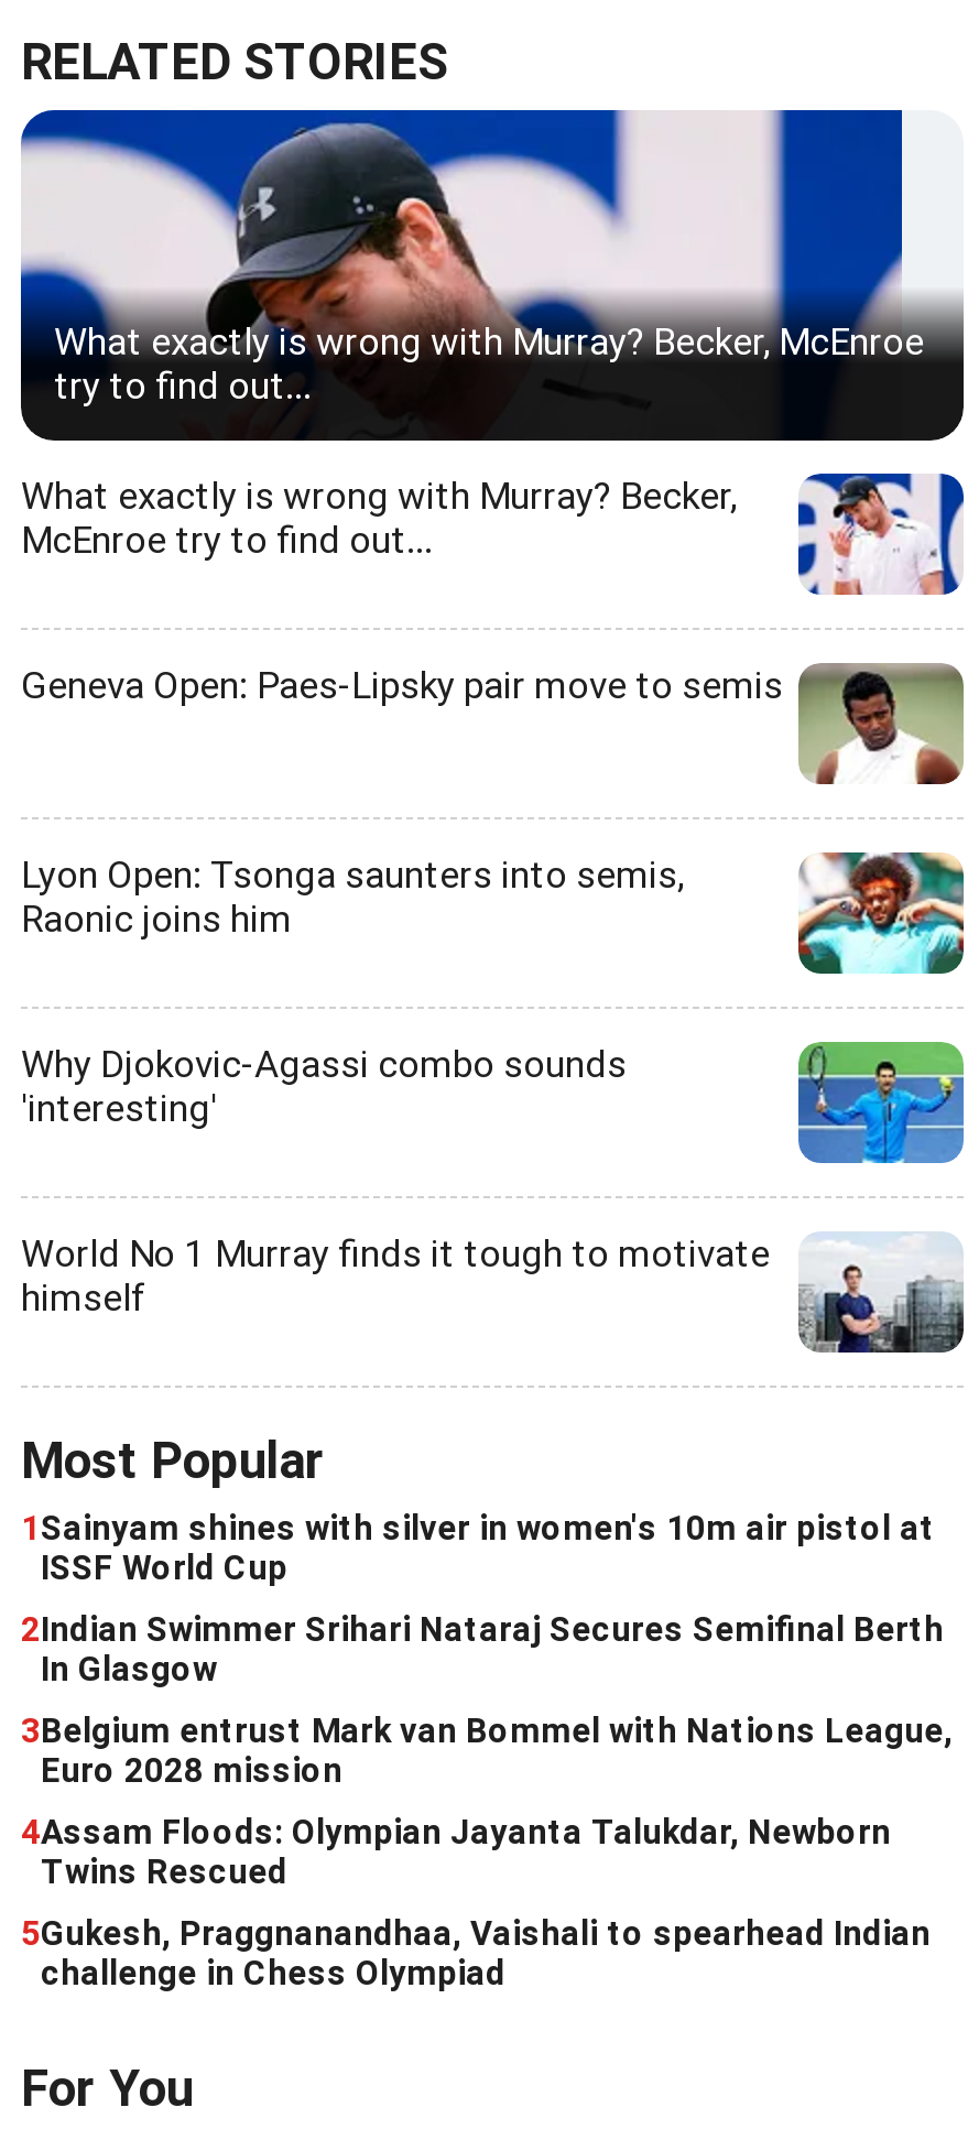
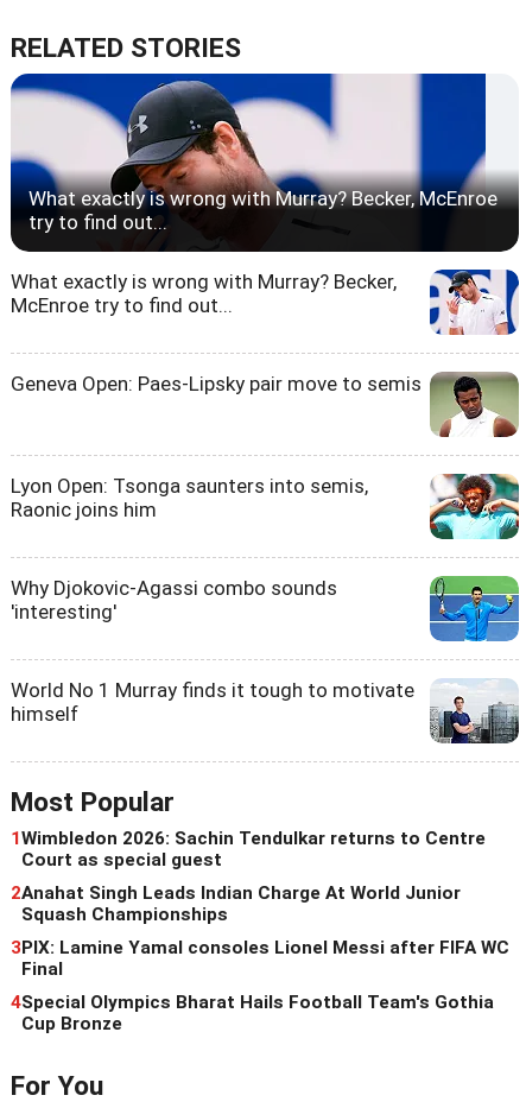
[21,1509,953,1994] 1 Sainyam shines with silver in women's 10m air pistol at | ISSF World Cup | 2Indian Swimmer Srihari Nataraj Secures Semifinal Berth | In Glasgow | 3Belgium entrust Mark van Bommel with Nations League, | Euro 2028 mission | 4Assam Floods: Olympian Jayanta Talukdar, Newborn | Twins Rescued | 5Gukesh, Praggnanandhaa, Vaishali to spearhead Indian | challenge in Chess Olympiad -> [11,828,509,1034] 1Wimbledon 2026: Sachin Tendulkar returns to Centre | Court as special guest | 2Anahat Singh Leads Indian Charge At World Junior | Squash Championships | 3PIX: Lamine Yamal consoles Lionel Messi after FIFA WC | Final | 4Special Olympics Bharat Hails Football Team's Gothia | Cup Bronze

